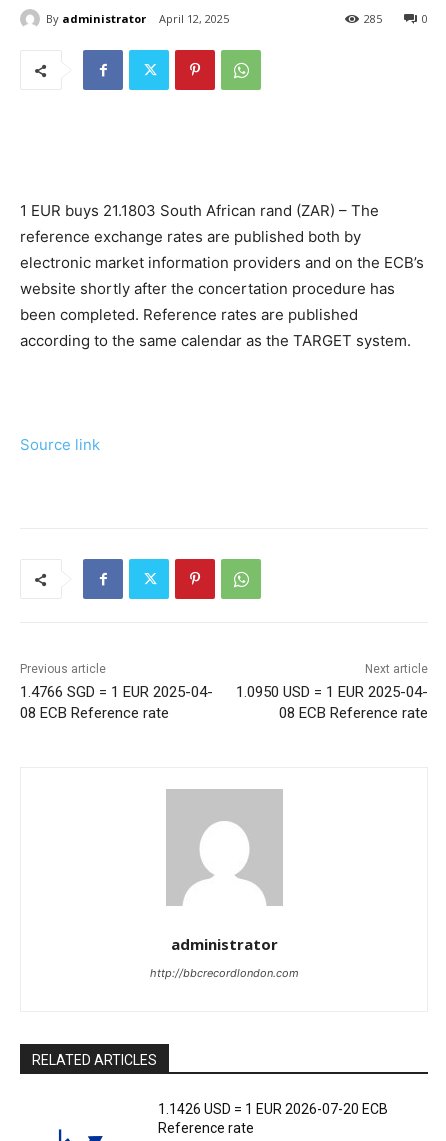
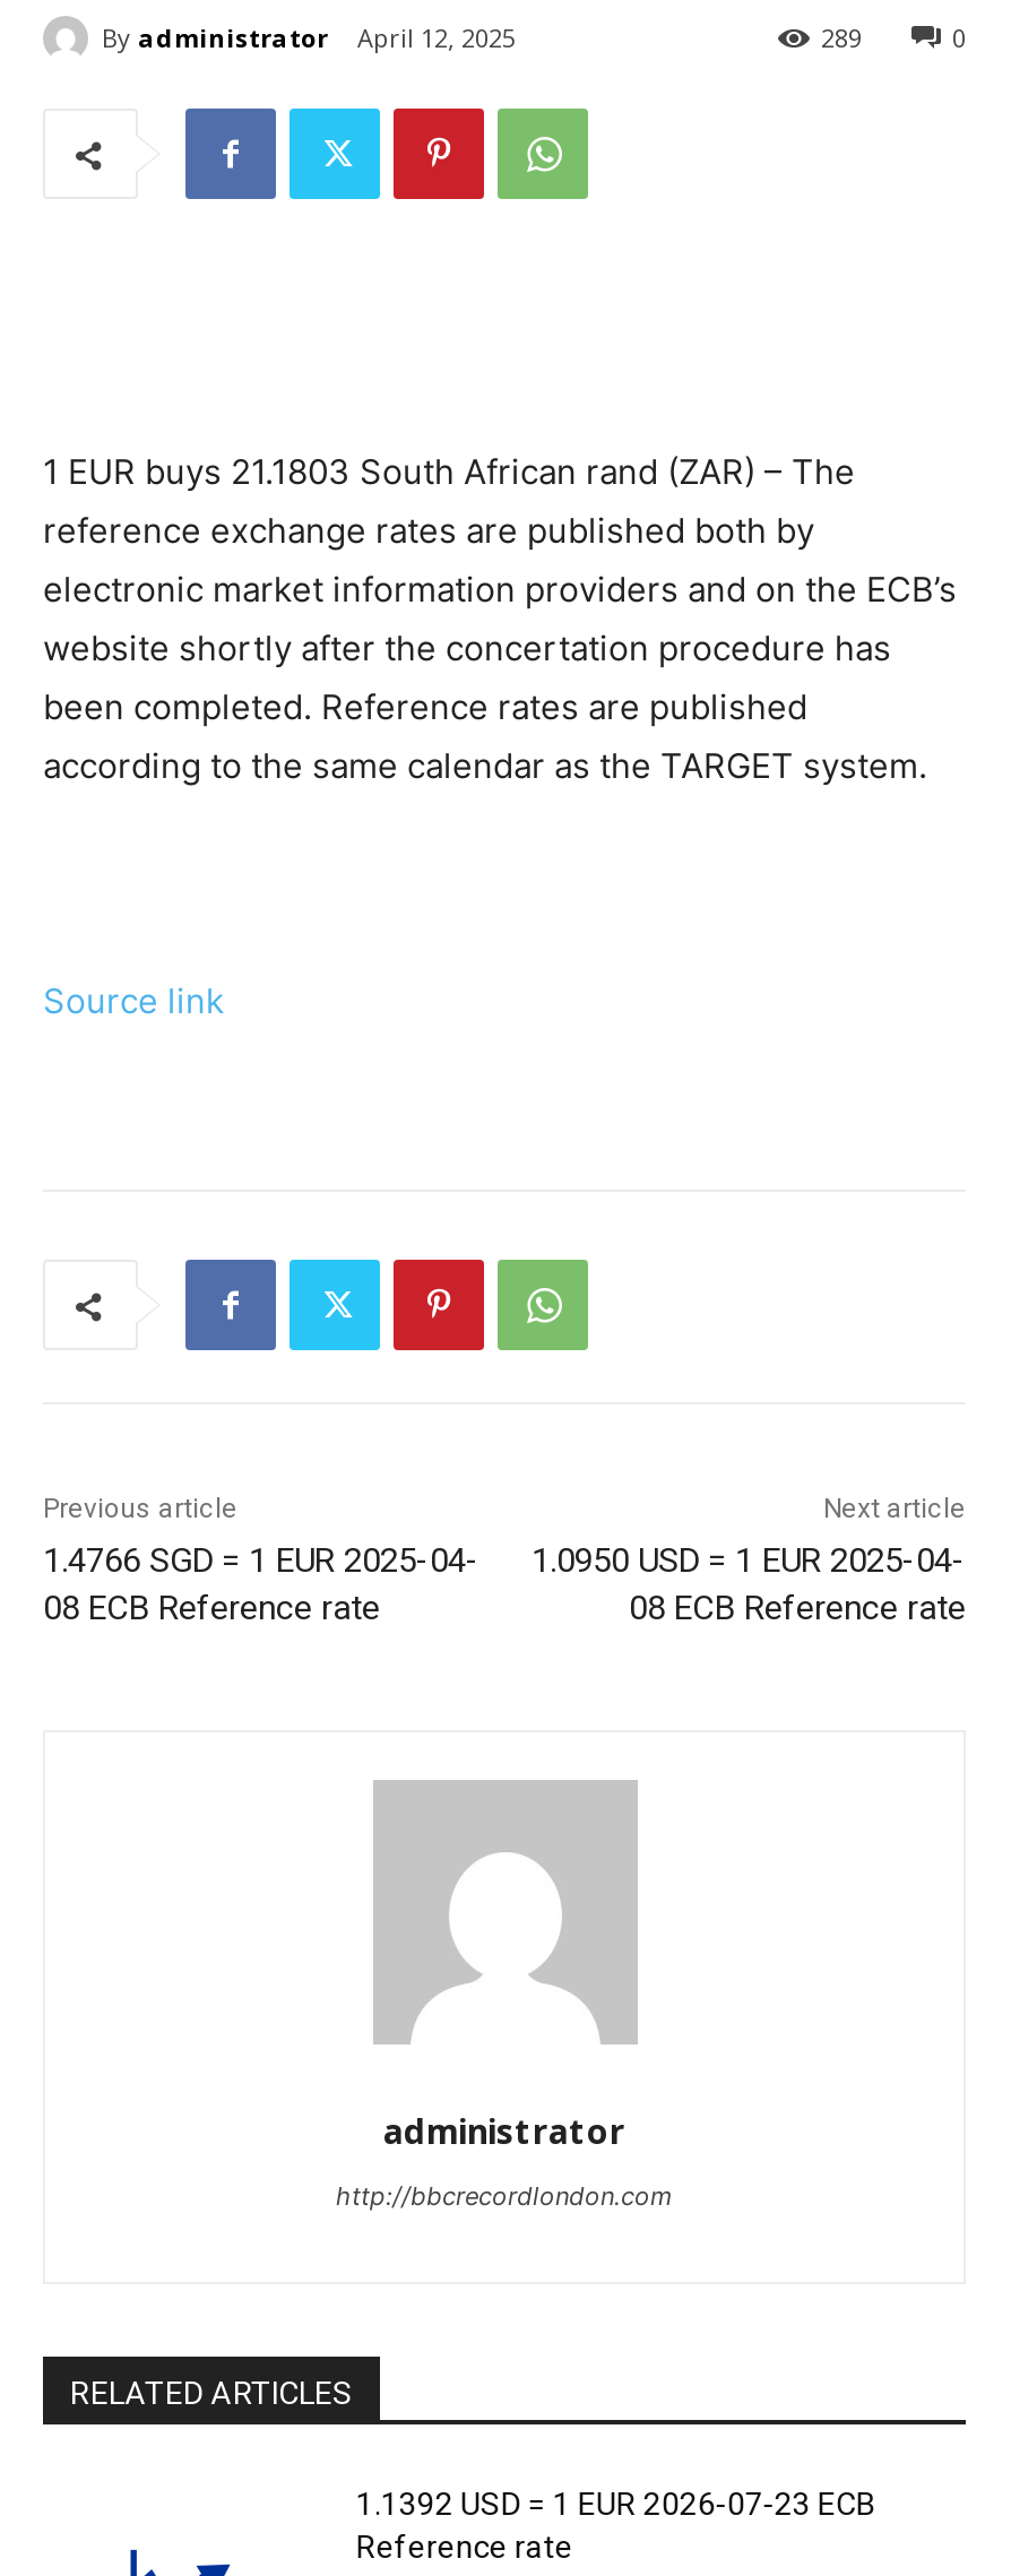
[364,11,382,26] 285 -> [821,21,862,55] 289
[158,1101,388,1117] 1.1426 USD = 1 EUR 2026-07-20 ECB -> [356,2486,876,2522] 1.1392 USD = 1 EUR 2026-07-23 ECB

